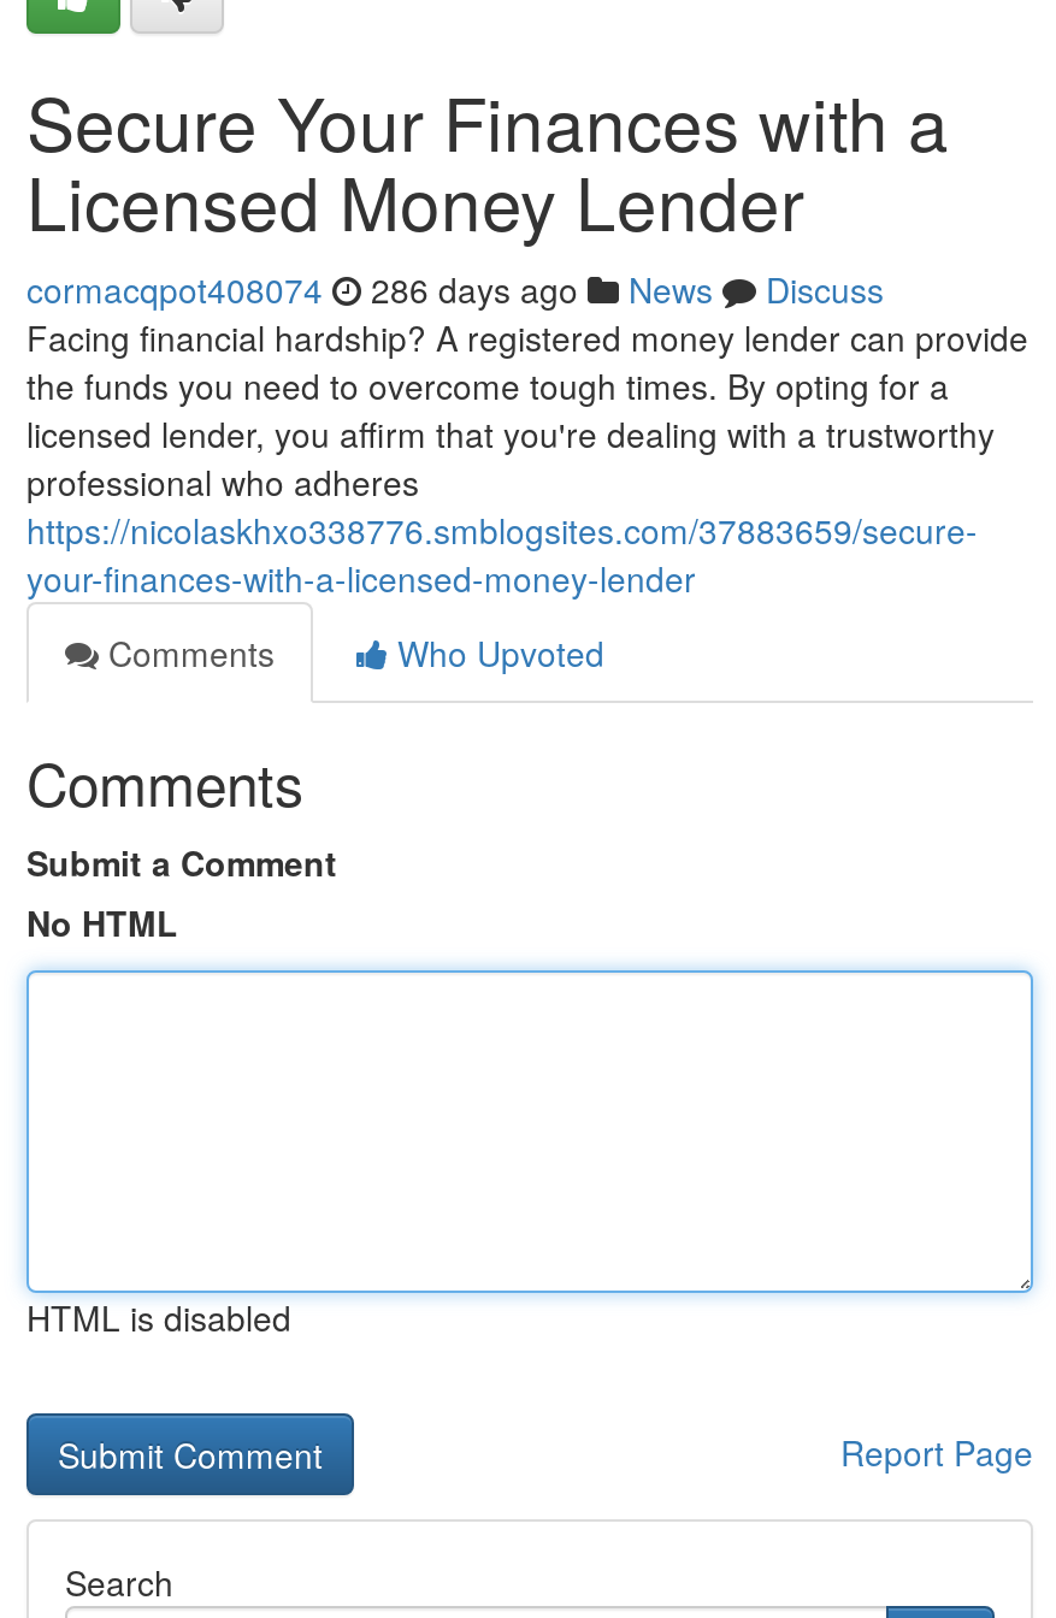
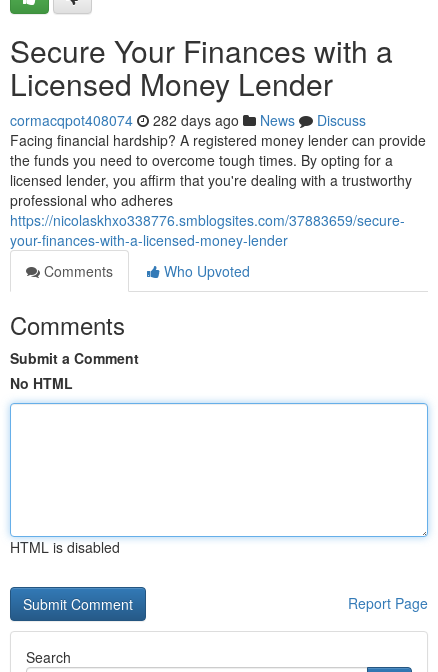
[26,265,884,313] cormacqpot408074 286 days ago News Discuss -> [10,110,366,130] cormacqpot408074 282 days ago News Discuss

